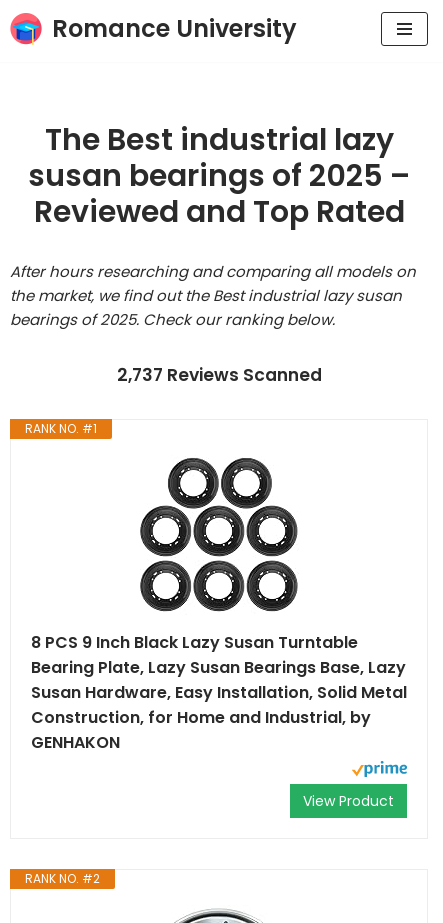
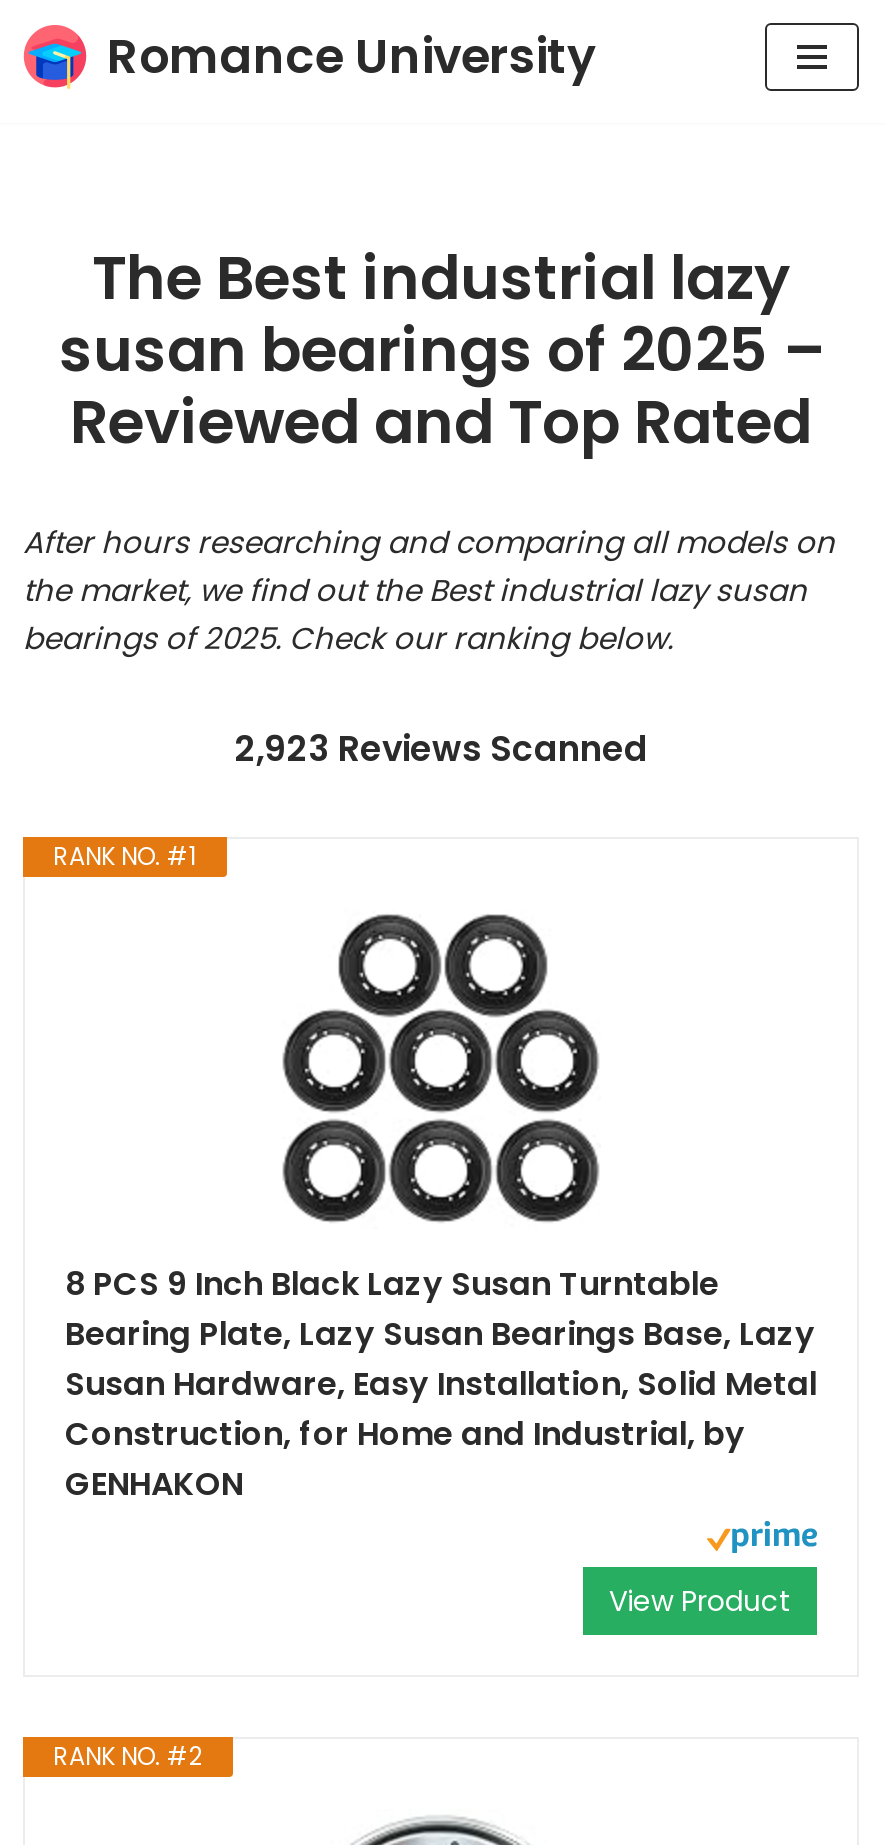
[116,363,321,387] 2,737 Reviews Scanned -> [234,725,648,773] 2,923 Reviews Scanned

